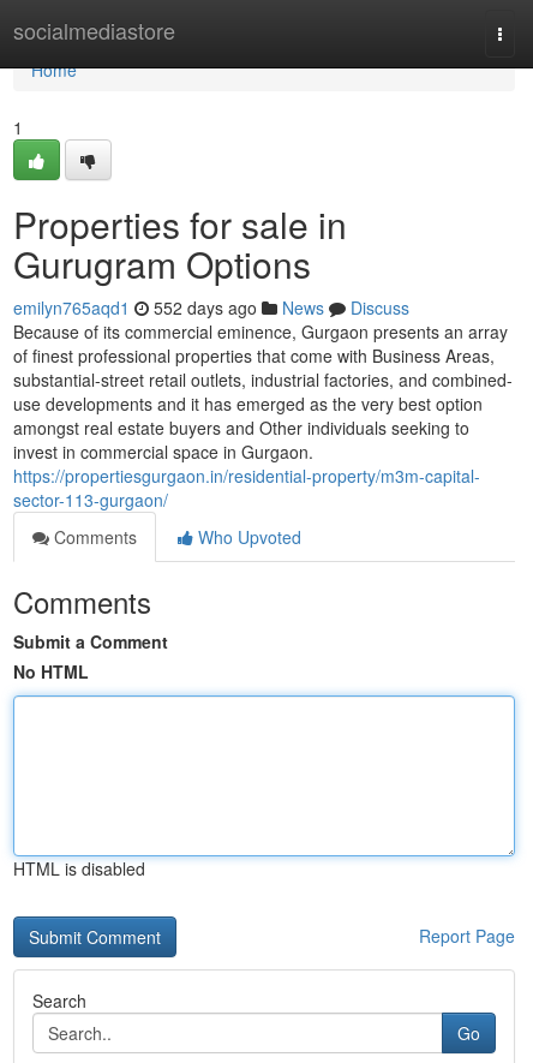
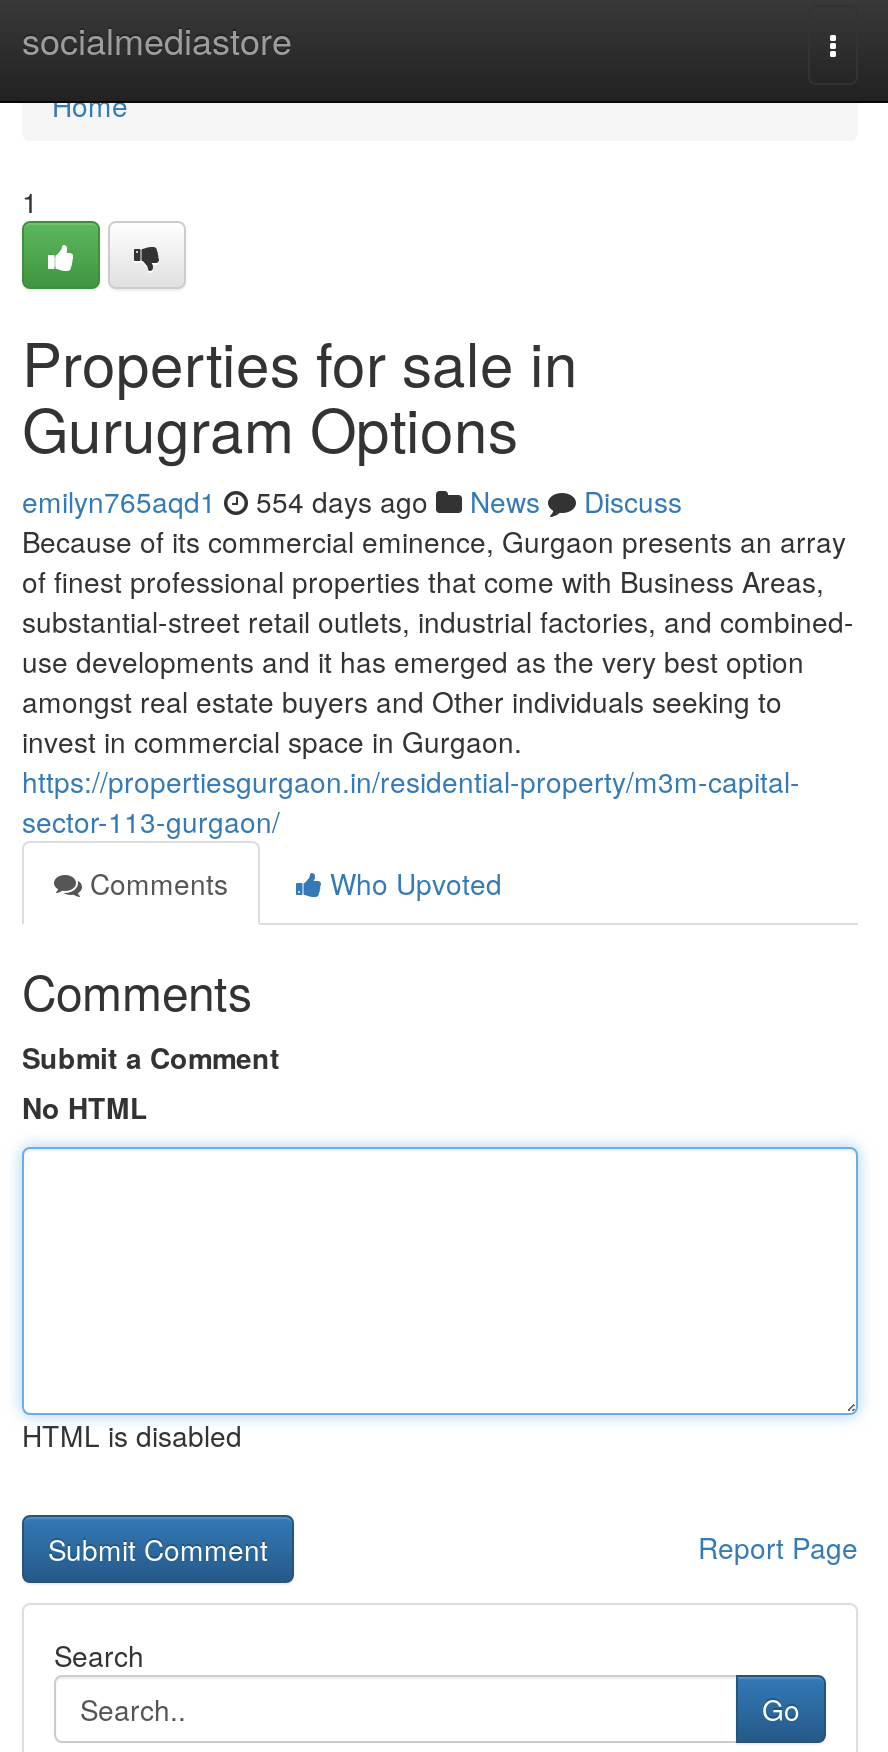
[13,295,409,320] emilyn765aqd1 552 days ago News Discuss -> [22,481,682,521] emilyn765aqd1 554 days ago News Discuss

